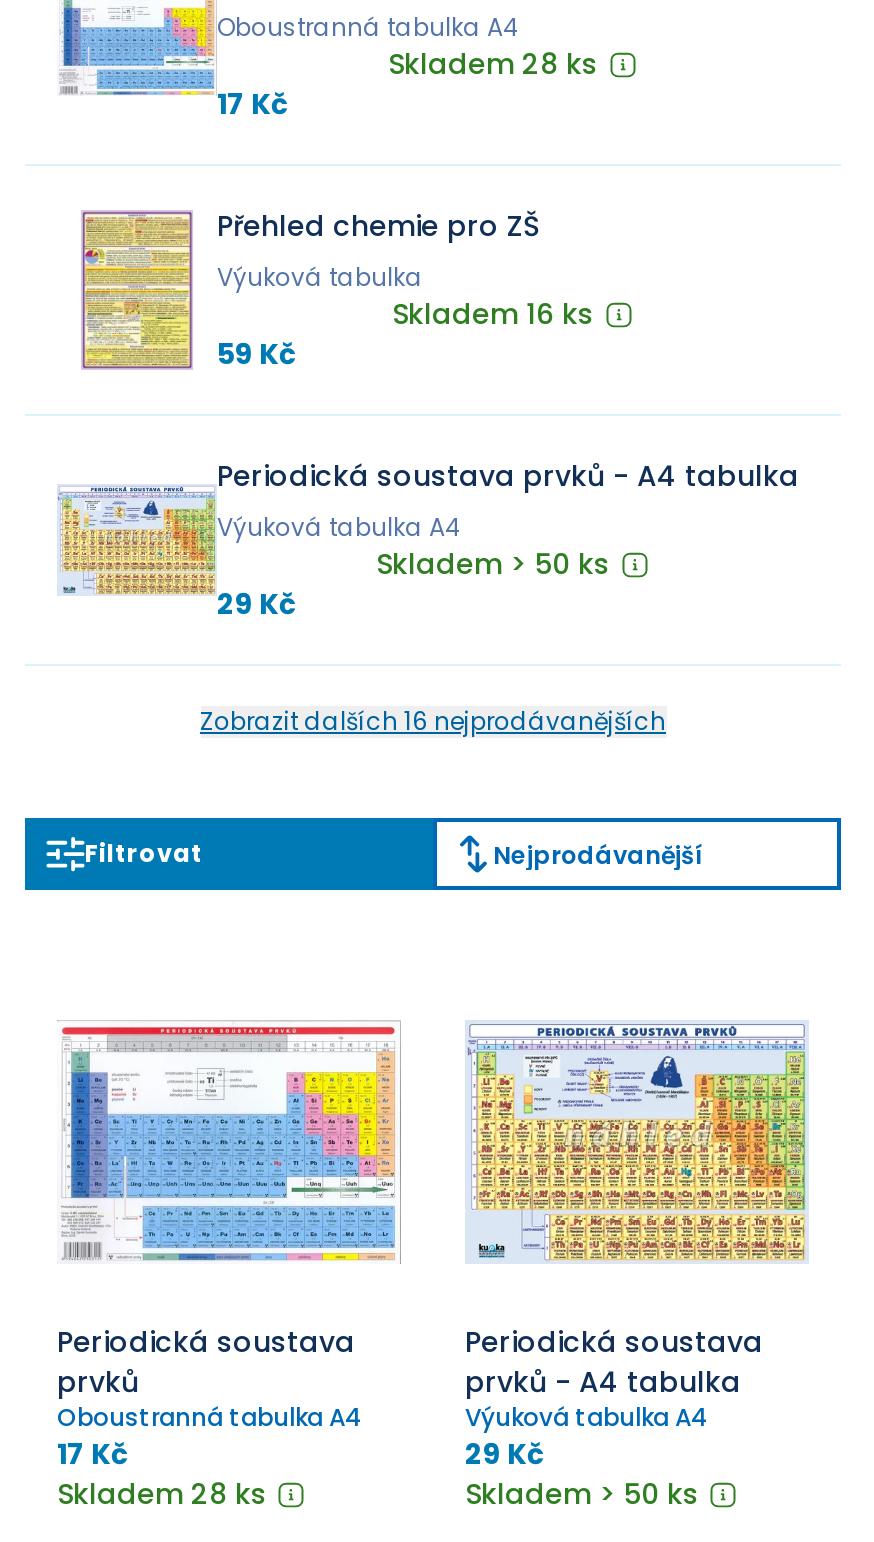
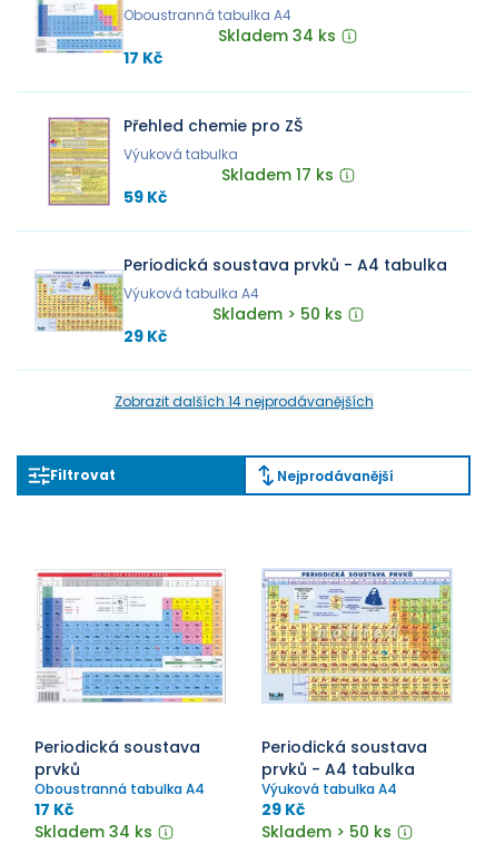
[388,44,598,84] Skladem 28 ks -> [218,25,336,47] Skladem 34 ks
[392,294,594,334] Skladem 16 ks -> [221,164,333,186] Skladem 17 ks
[200,704,666,738] Zobrazit dalších 16 nejprodávanějších -> [114,392,373,411] Zobrazit dalších 14 nejprodávanějších
[57,1474,267,1514] Skladem 28 ks -> [34,821,152,843] Skladem 34 ks

